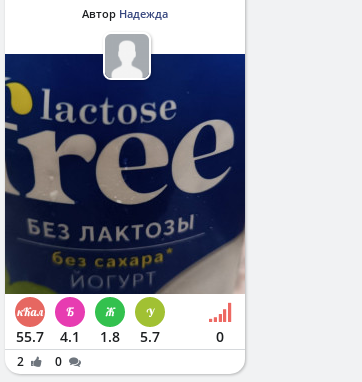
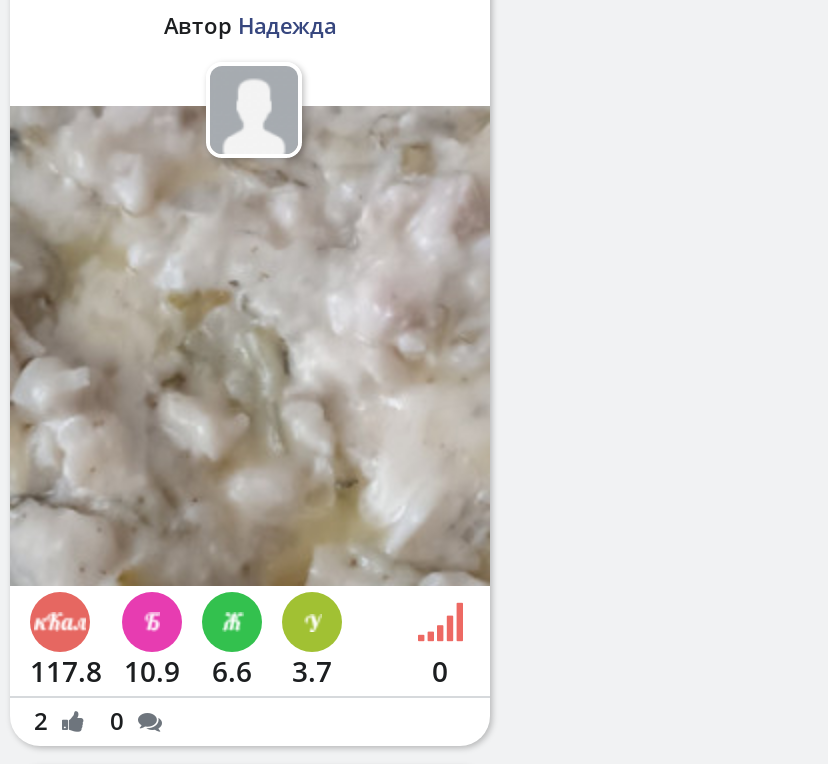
[4,53,246,346] [image] | 55.7 | 4.1 | 1.8 | 5.7 -> [8,104,492,690] [image] | 117.8 10.9 | 6.6 | 3.7

